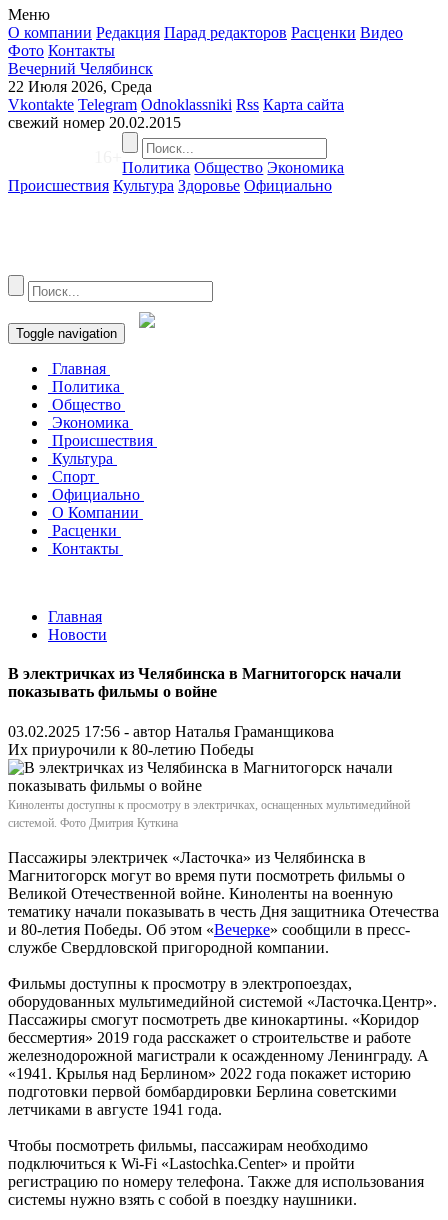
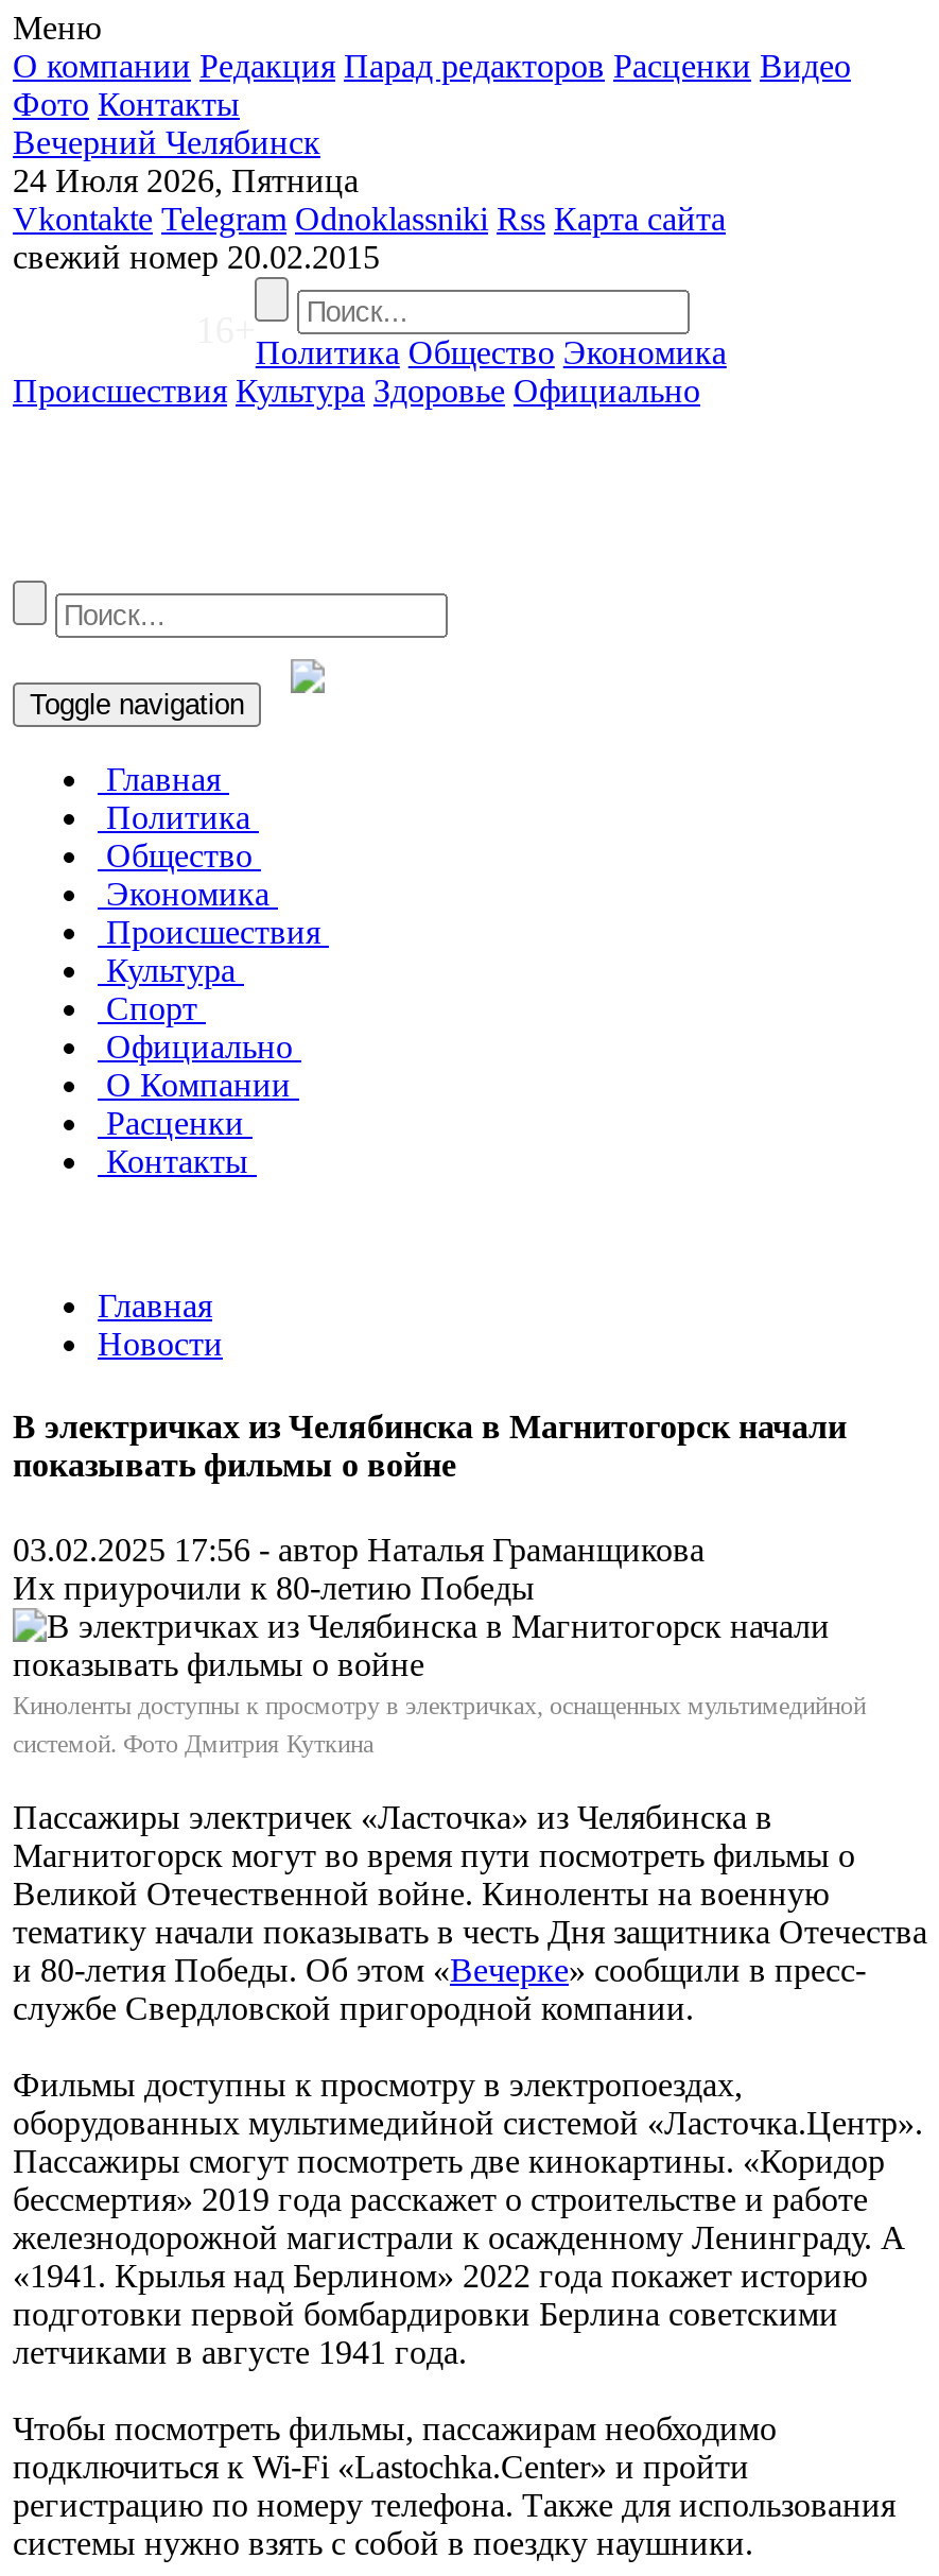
[8,78,152,95] 22 Июля 2026, Среда -> [13,162,359,198] 24 Июля 2026, Пятница

